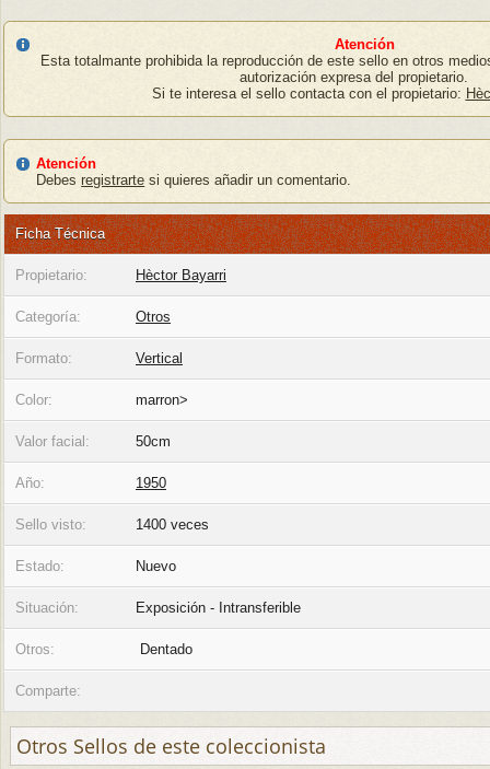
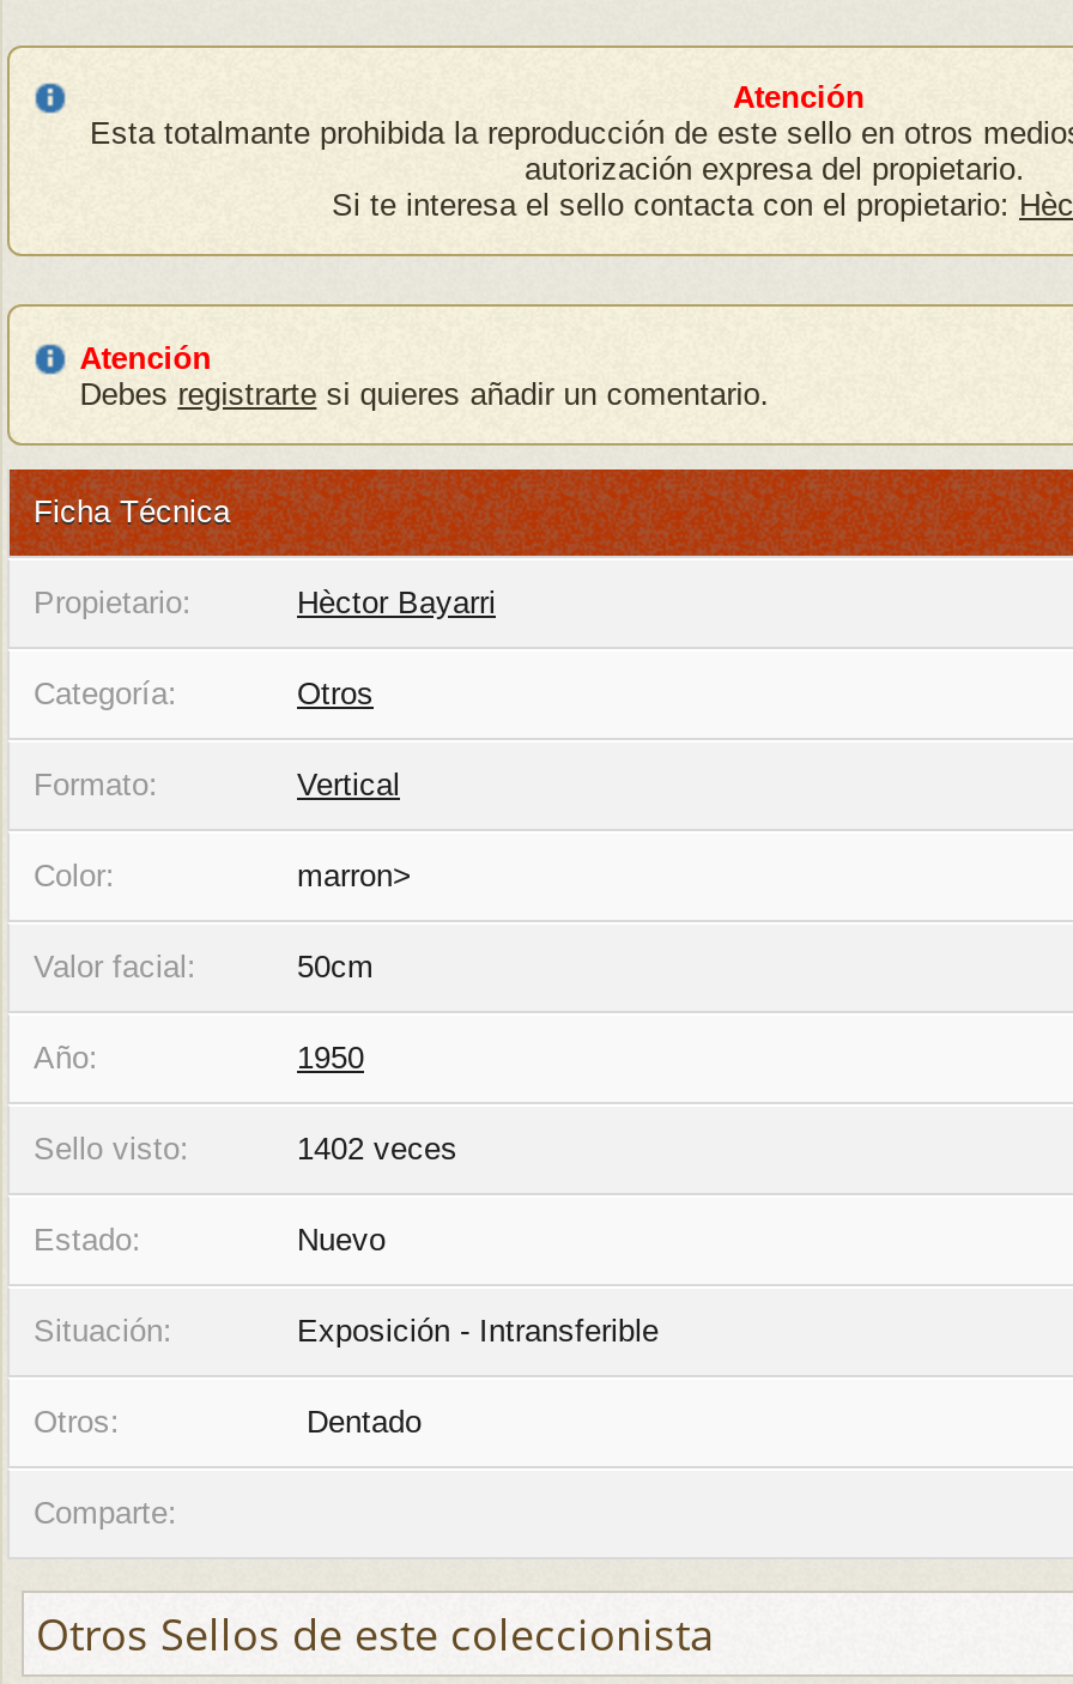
[136,516,209,533] 1400 veces -> [297,1130,457,1166] 1402 veces

